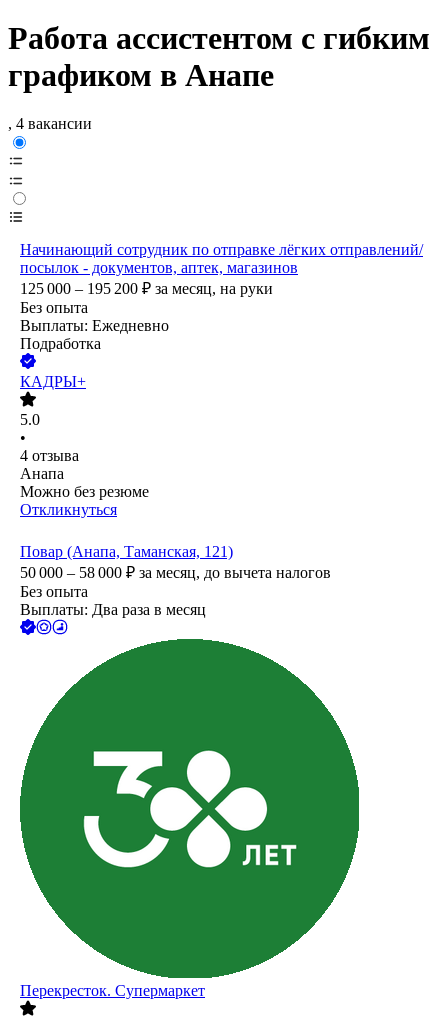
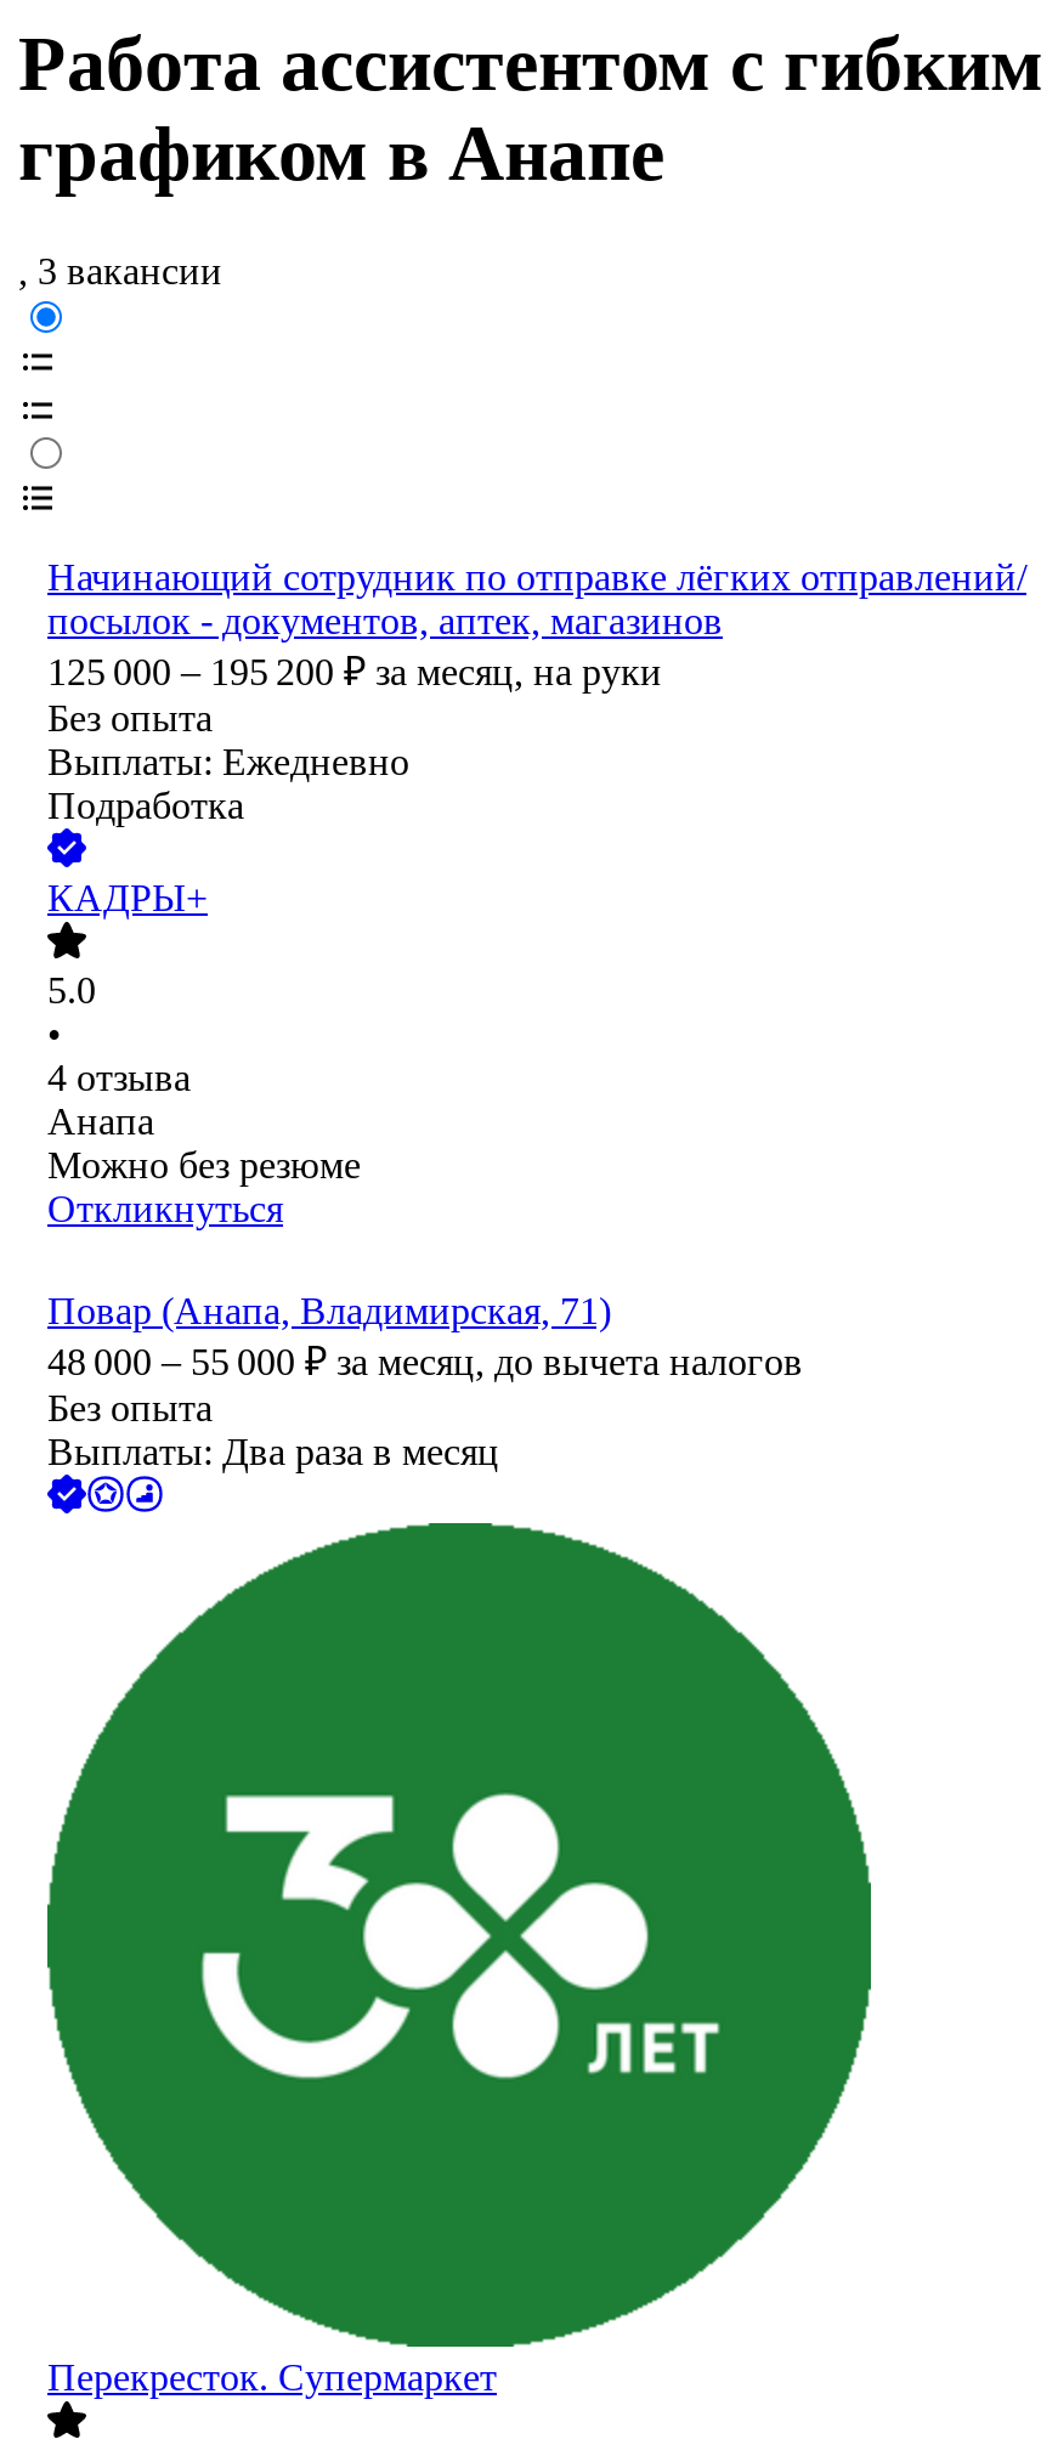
[8,115,92,132] , 4 вакансии -> [18,251,222,293] , 3 вакансии
[20,543,233,560] Повар (Анапа, Таманская, 121) -> [47,1291,611,1332] Повар (Анапа, Владимирская, 71)
[20,564,331,581] 50 000 – 58 000 ₽ за месяц, до вычета налогов -> [47,1342,803,1383] 48 000 – 55 000 ₽ за месяц, до вычета налогов

